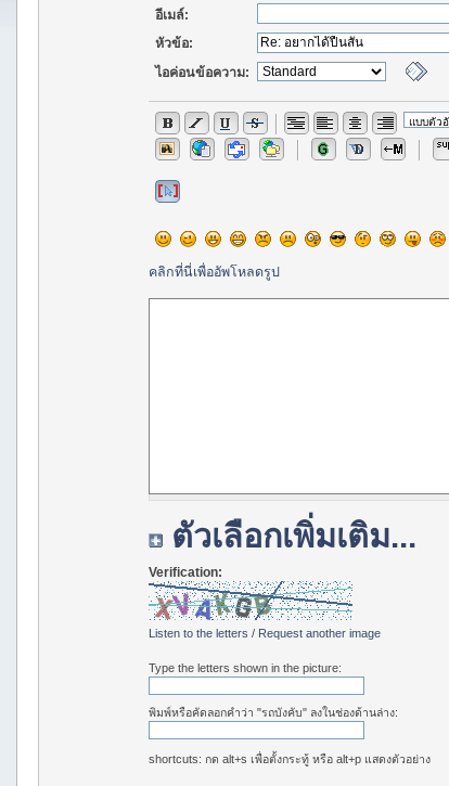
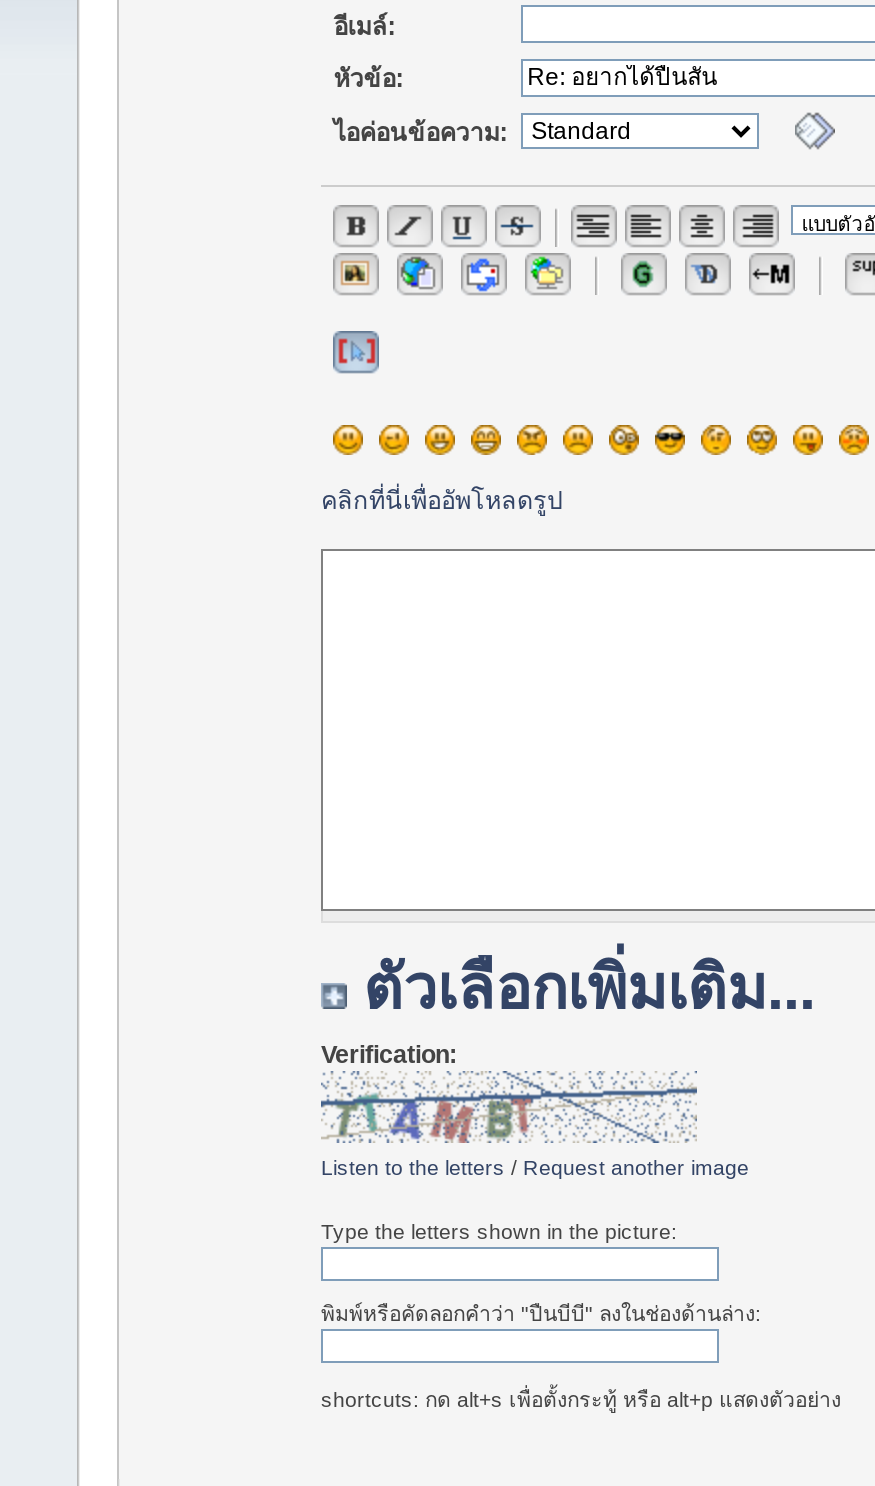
[147,580,352,621] [image] -> [319,1071,697,1145] [image]
[149,705,398,718] พิมพ์หรือคัดลอกคำว่า "รถบังคับ" ลงในช่องด้านล่าง: -> [321,1300,761,1324] พิมพ์หรือคัดลอกคำว่า "ปืนบีบี" ลงในช่องด้านล่าง:

